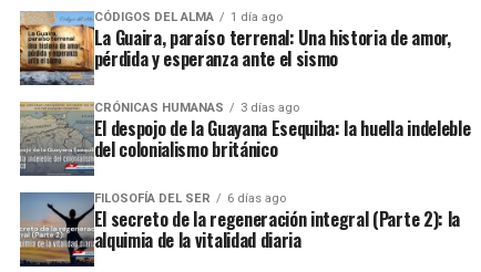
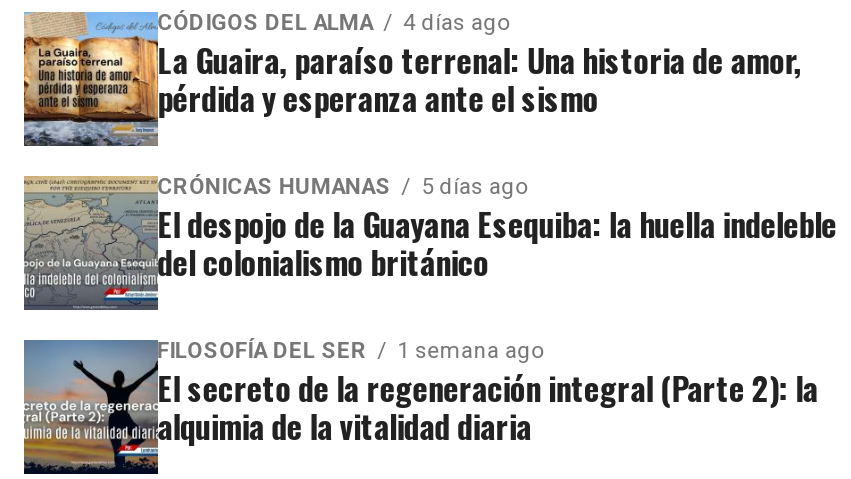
[94,10,282,24] CÓDIGOS DEL ALMA 1 día ago -> [157,10,509,36] CÓDIGOS DEL ALMA 4 días ago
[94,101,299,115] CRÓNICAS HUMANAS 3 días ago -> [157,174,527,200] CRÓNICAS HUMANAS 5 días ago
[94,191,285,206] FILOSOFÍA DEL SER 6 días ago -> [157,338,543,364] FILOSOFÍA DEL SER 1 semana ago

